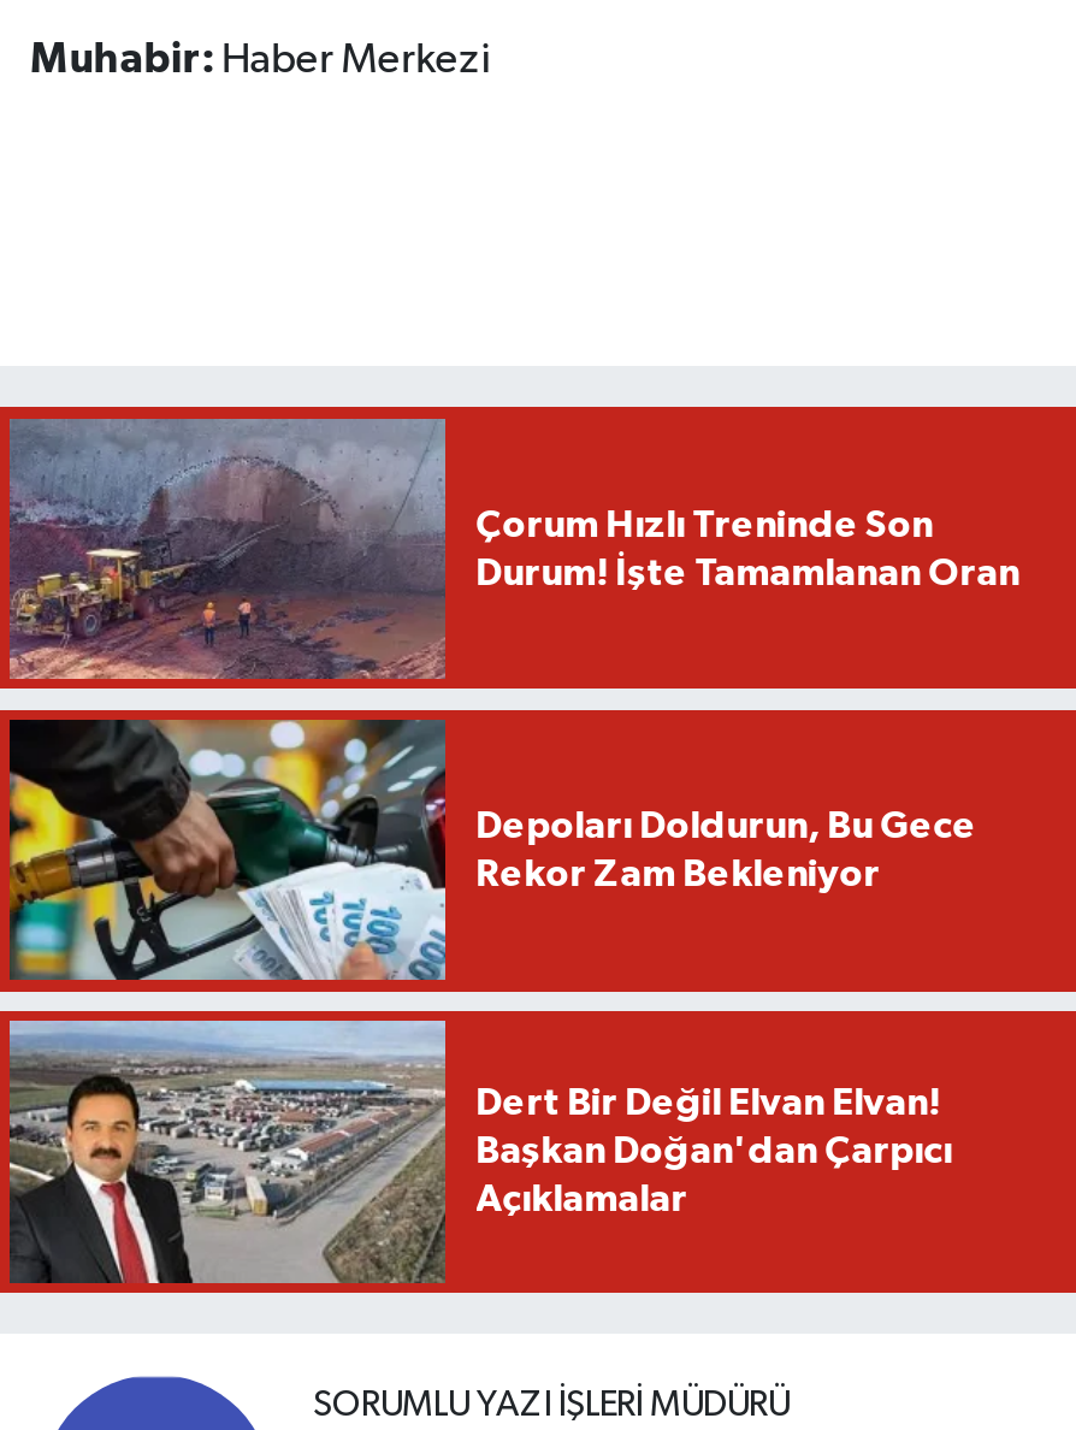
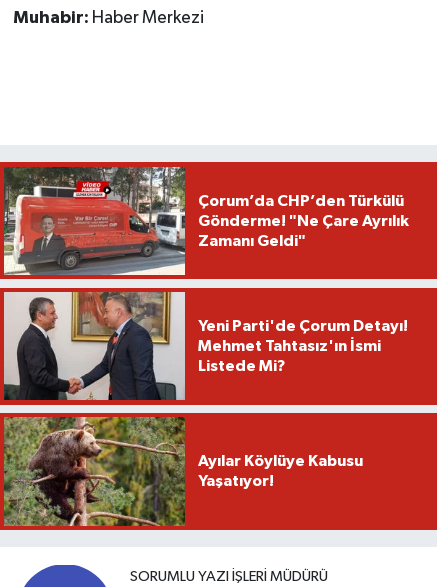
[7,416,1020,681] [image] | Çorum Hızlı Treninde Son | Durum! İşte Tamamlanan Oran -> [3,166,409,276] [image] | Çorum’da CHP’den Türkülü | Gönderme! "Ne Çare Ayrılık | Zamanı Geldi"
[7,717,976,982] [image] | Depoları Doldurun, Bu Gece | Rekor Zam Bekleniyor -> [3,291,408,401] [image] | Yeni Parti'de Çorum Detayı! | Mehmet Tahtasız'ın İsmi | Listede Mi?
[7,1018,952,1286] [image] | Dert Bir Değil Elvan Elvan! | Başkan Doğan'dan Çarpıcı | Açıklamalar -> [3,416,363,527] [image] | Ayılar Köylüye Kabusu | Yaşatıyor!

